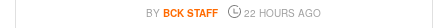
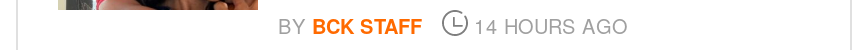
[146,5,321,19] BY BCK STAFF 22 HOURS AGO -> [278,11,628,39] BY BCK STAFF 14 HOURS AGO

